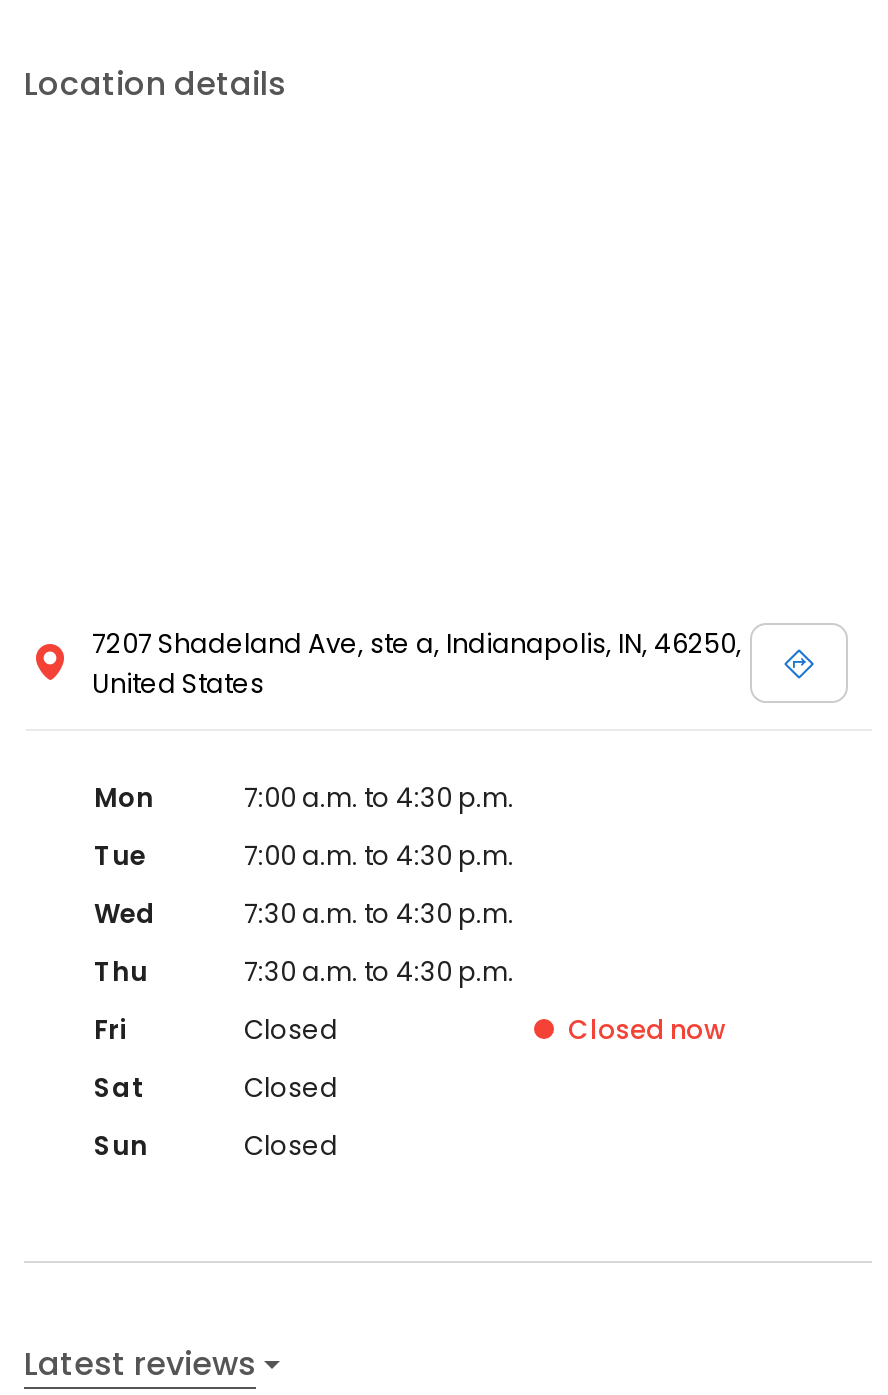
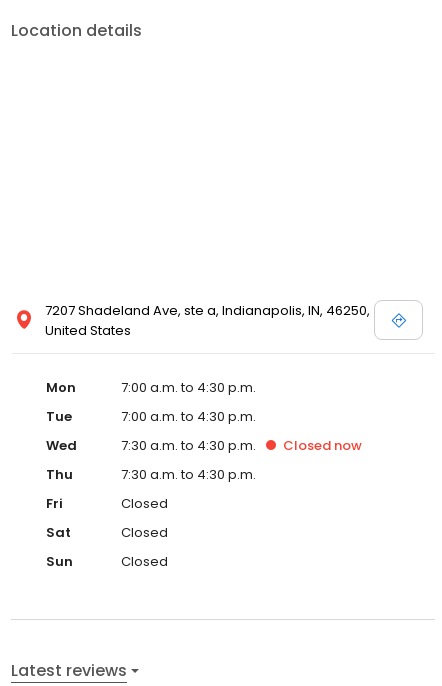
moved [568,1011,726,1049] -> [283,436,362,455]: Closed now

